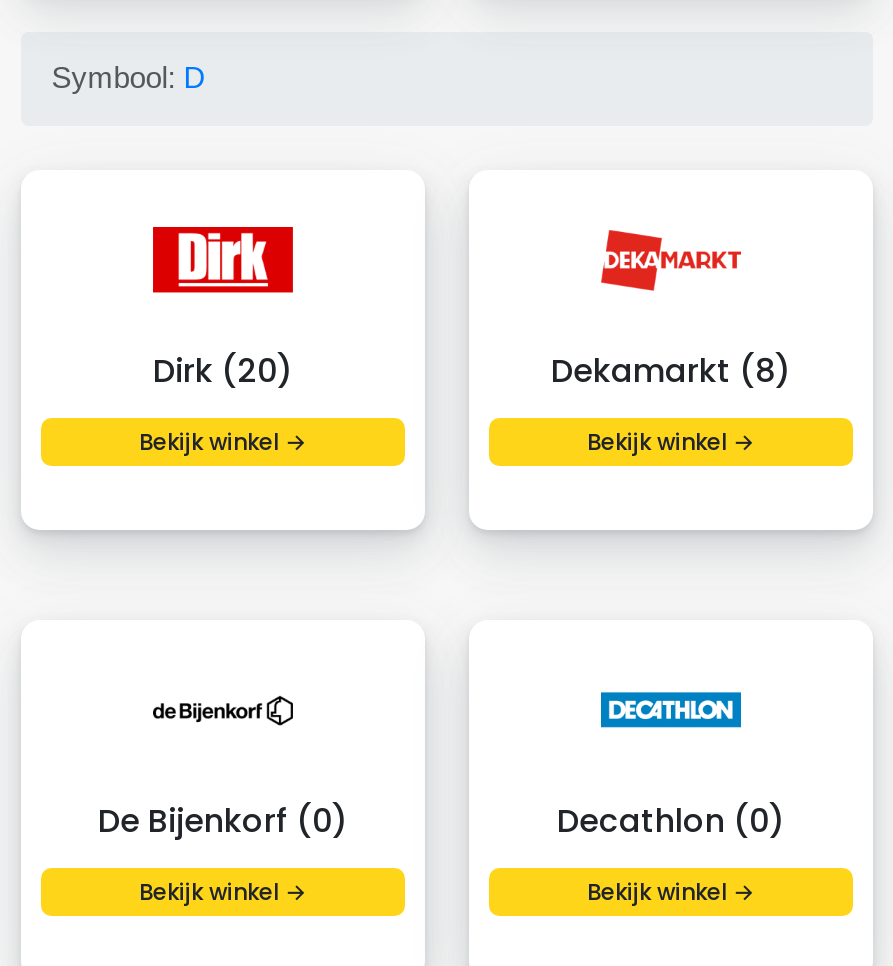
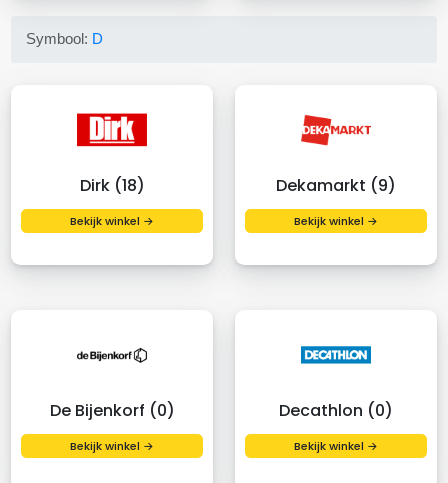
[153,347,293,393] Dirk (20) -> [79,173,144,196] Dirk (18)
[551,347,791,393] Dekamarkt (8) -> [276,173,396,196] Dekamarkt (9)

